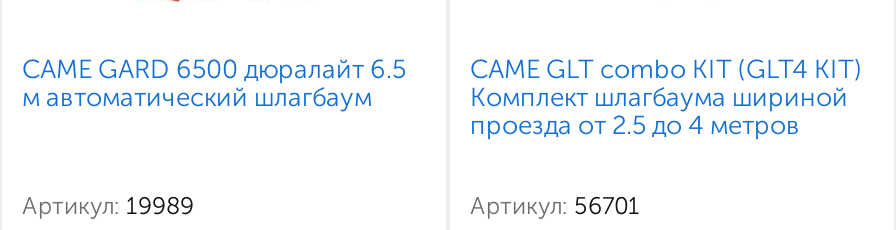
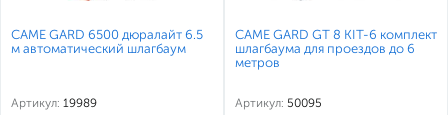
[470,54,862,140] CAME GLT combo KIT (GLT4 KIT) | Комплект шлагбаума шириной | проезда от 2.5 до 4 метров -> [235,27,437,70] CAME GARD GT 8 KIT-6 комплект | шлагбаума для проездов до 6 | метров
[470,192,640,220] Артикул: 56701 -> [235,96,322,110] Артикул: 50095

